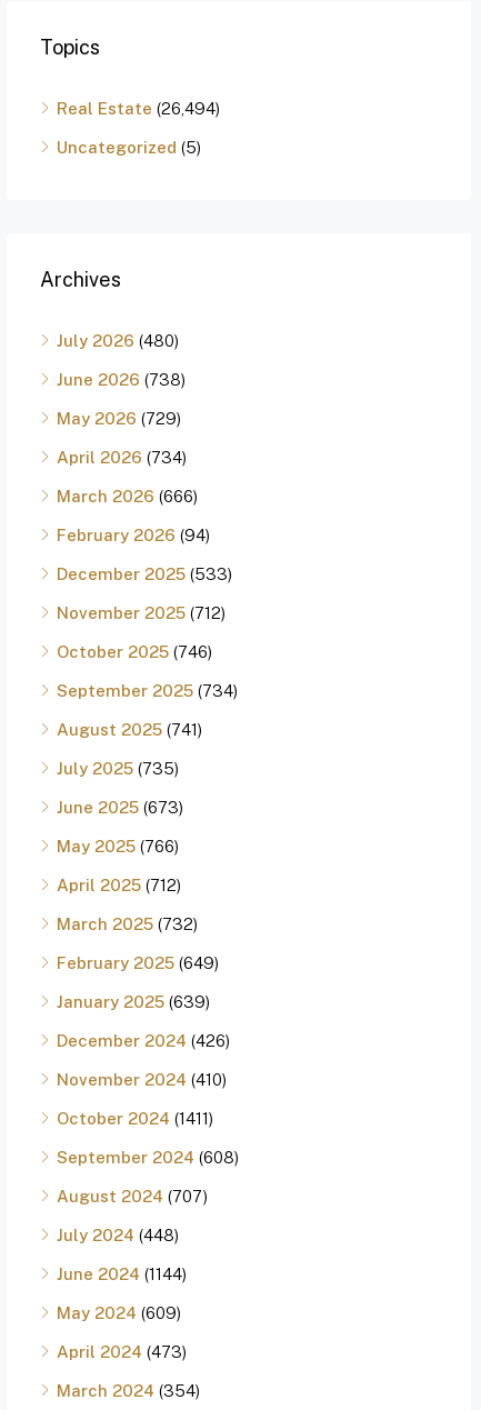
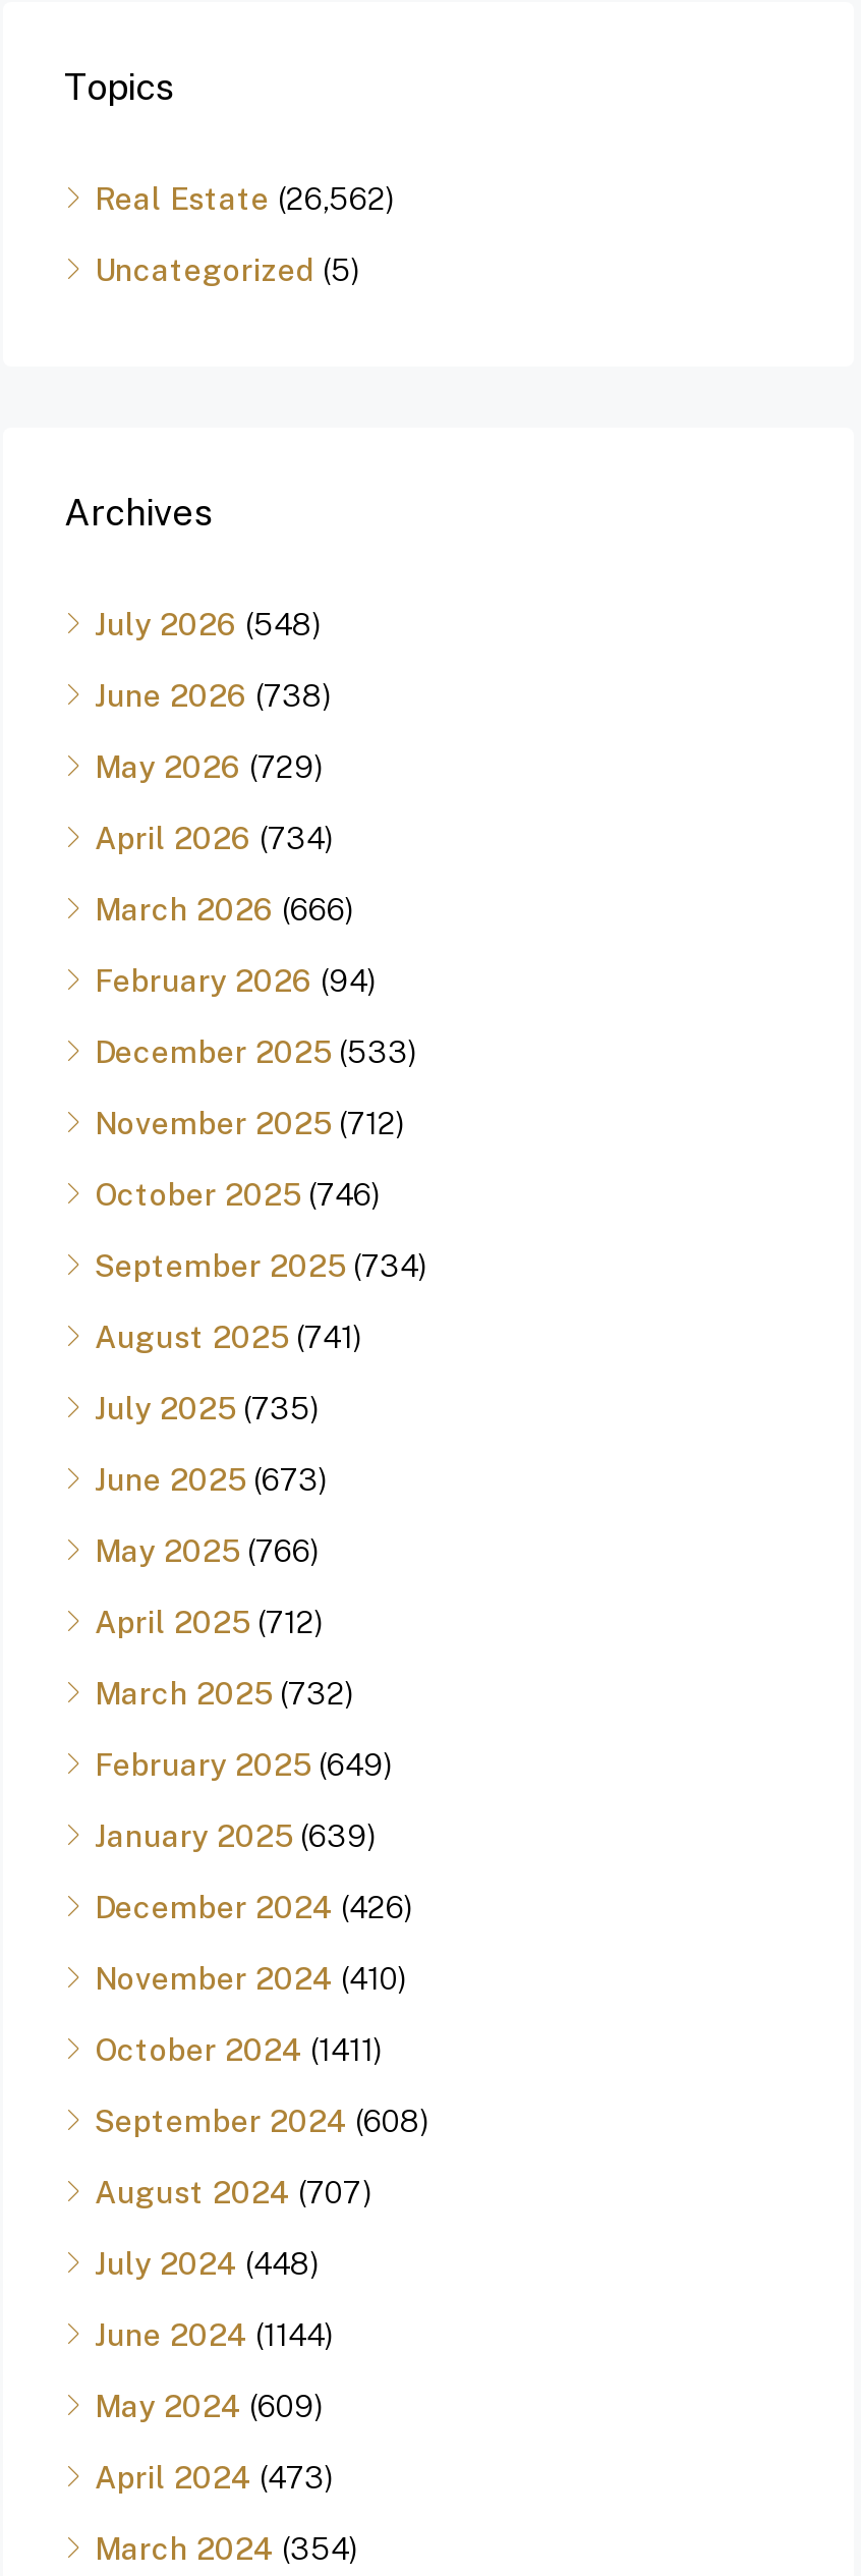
[57,99,220,118] Real Estate (26,494) -> [95,182,394,216] Real Estate (26,562)
[57,331,179,350] July 2026 (480) -> [95,607,321,642] July 2026 (548)

